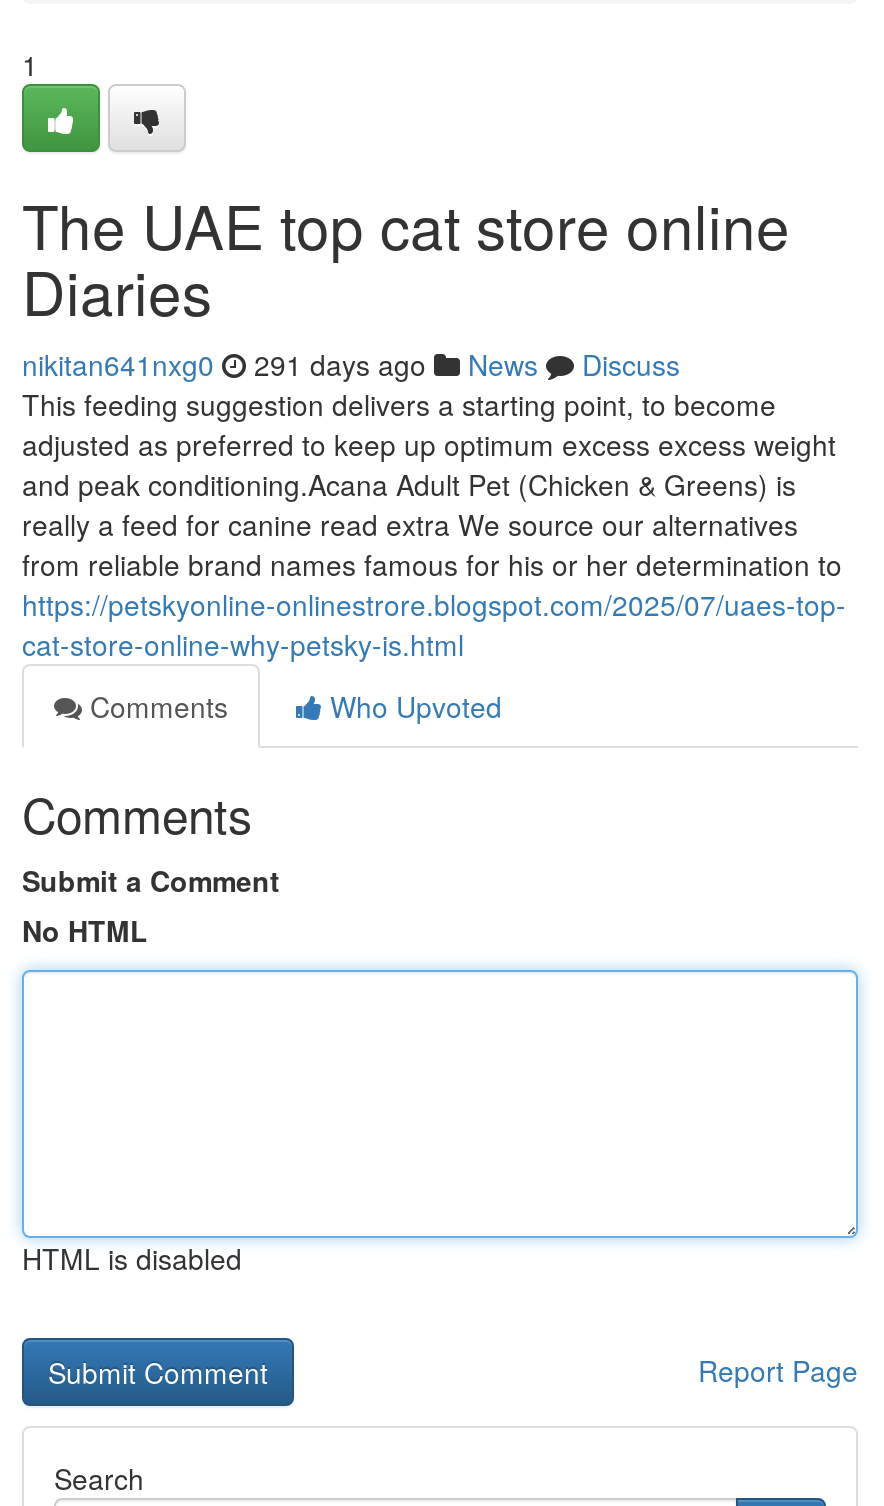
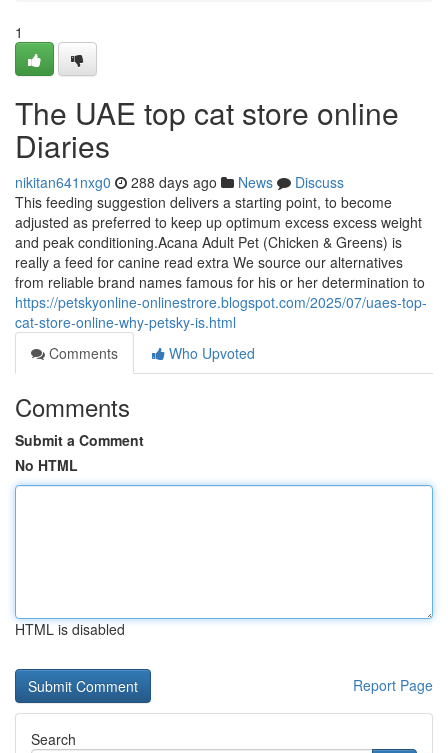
[22,344,680,384] nikitan641nxg0 291 days ago News Discuss -> [15,172,344,192] nikitan641nxg0 288 days ago News Discuss

